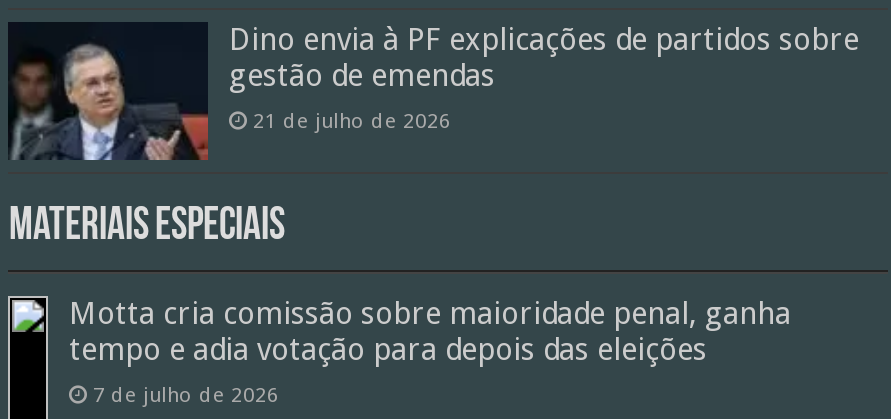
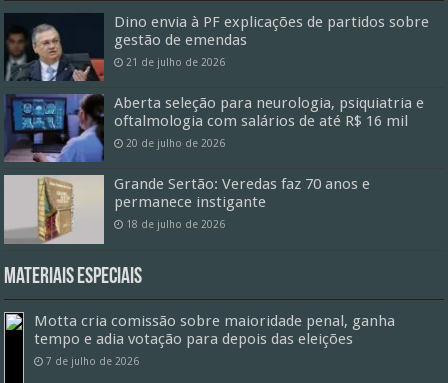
none -> [4,93,424,230] [image] | Aberta seleção para neurologia, psiquiatria e | oftalmologia com salários de até R$ 16 mil | 20 de julho de 2026 | Grande Sertão: Veredas faz 70 anos e | permanece instigante | 18 de julho de 2026
none -> [4,174,105,245] [image]

